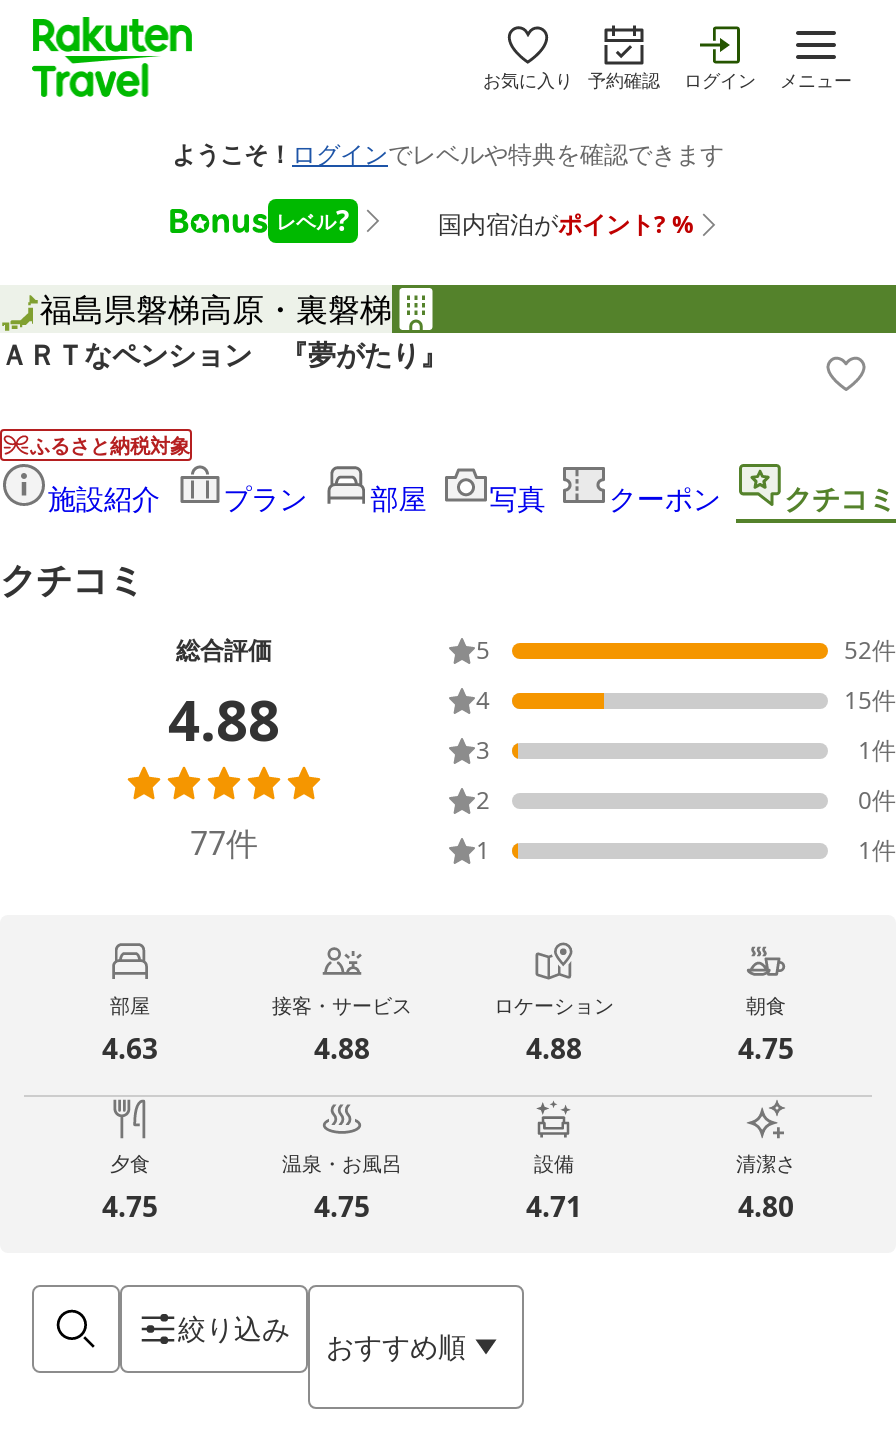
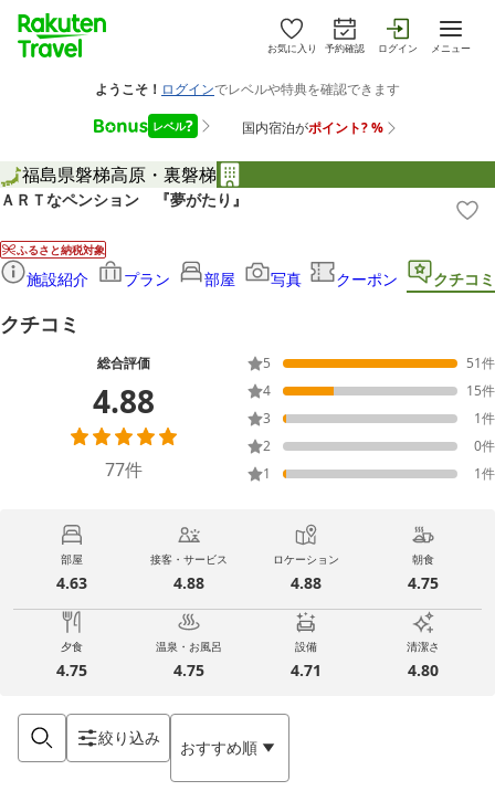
[844,634,896,668] 52件 -> [466,354,495,373] 51件

